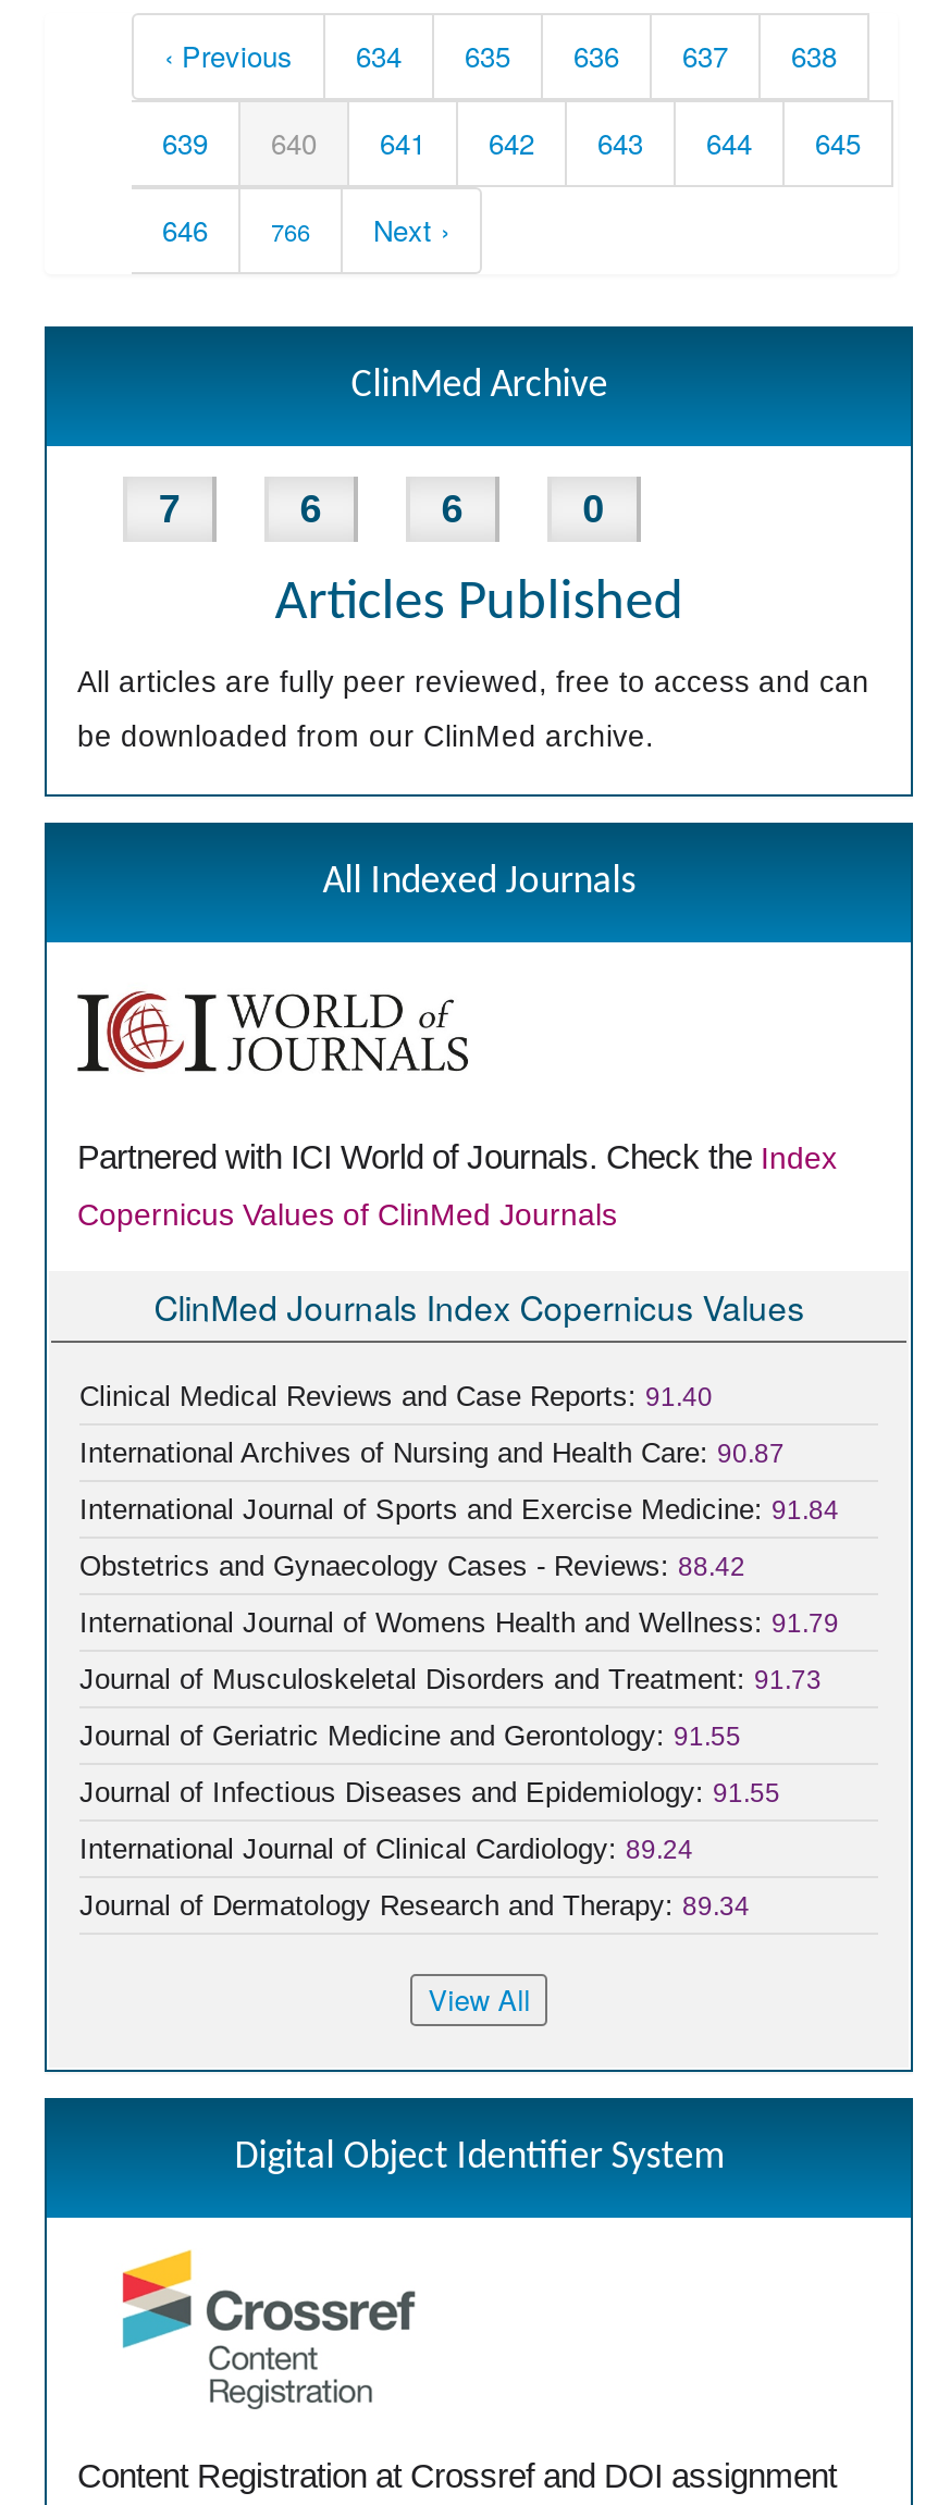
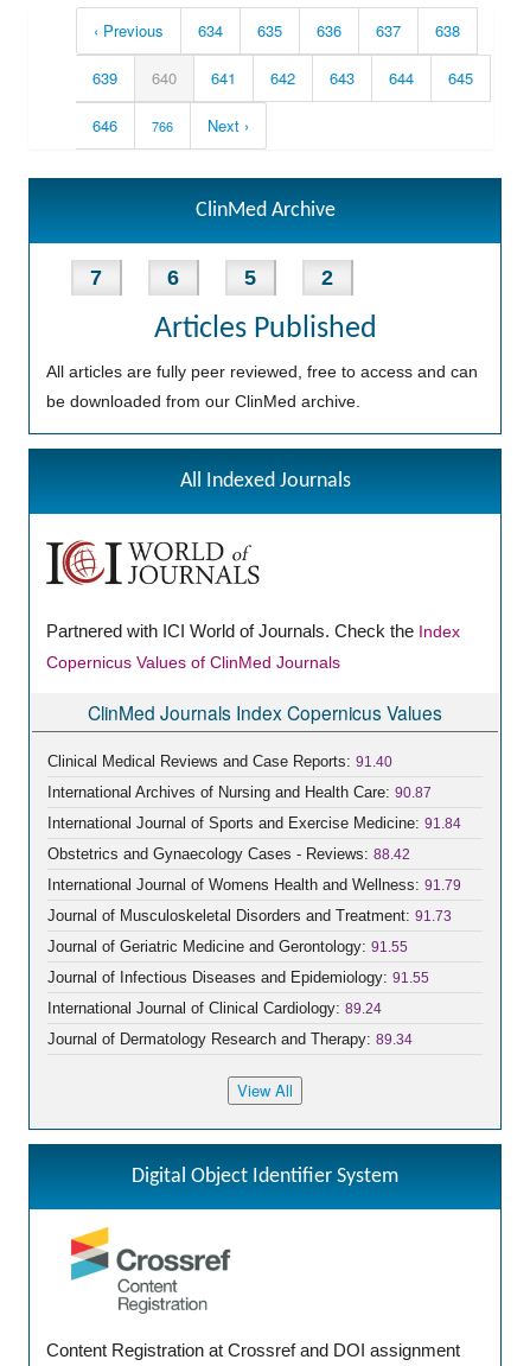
[441,487,463,531] 6 -> [244,266,256,289] 5
[582,487,604,531] 0 -> [321,266,333,289] 2

